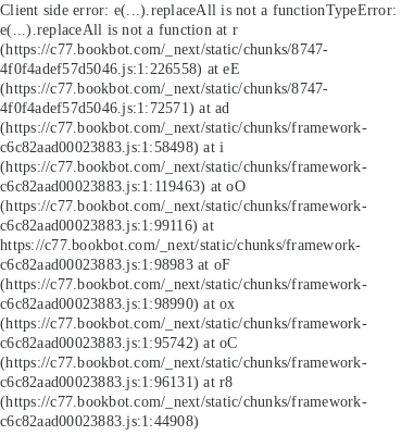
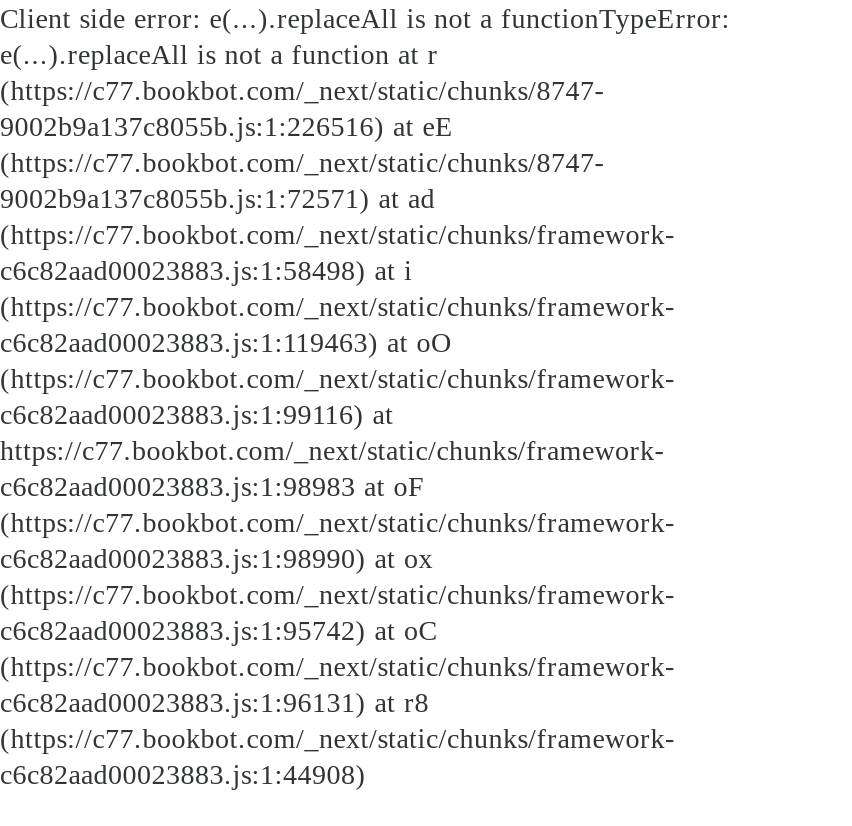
[0,60,240,77] 4f0f4adef57d5046.js:1:226558) at eE -> [0,110,454,142] 9002b9a137c8055b.js:1:226516) at eE
[0,99,230,116] 4f0f4adef57d5046.js:1:72571) at ad -> [0,182,435,214] 9002b9a137c8055b.js:1:72571) at ad

